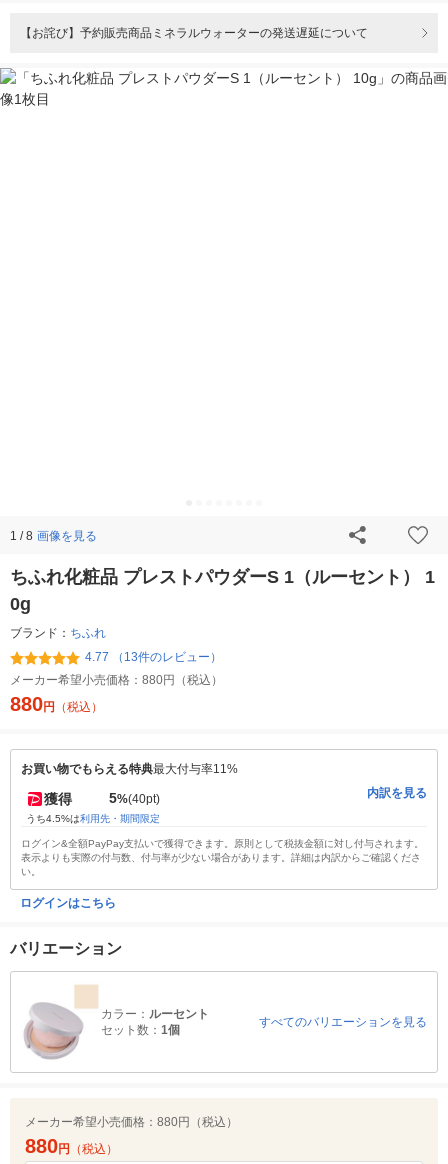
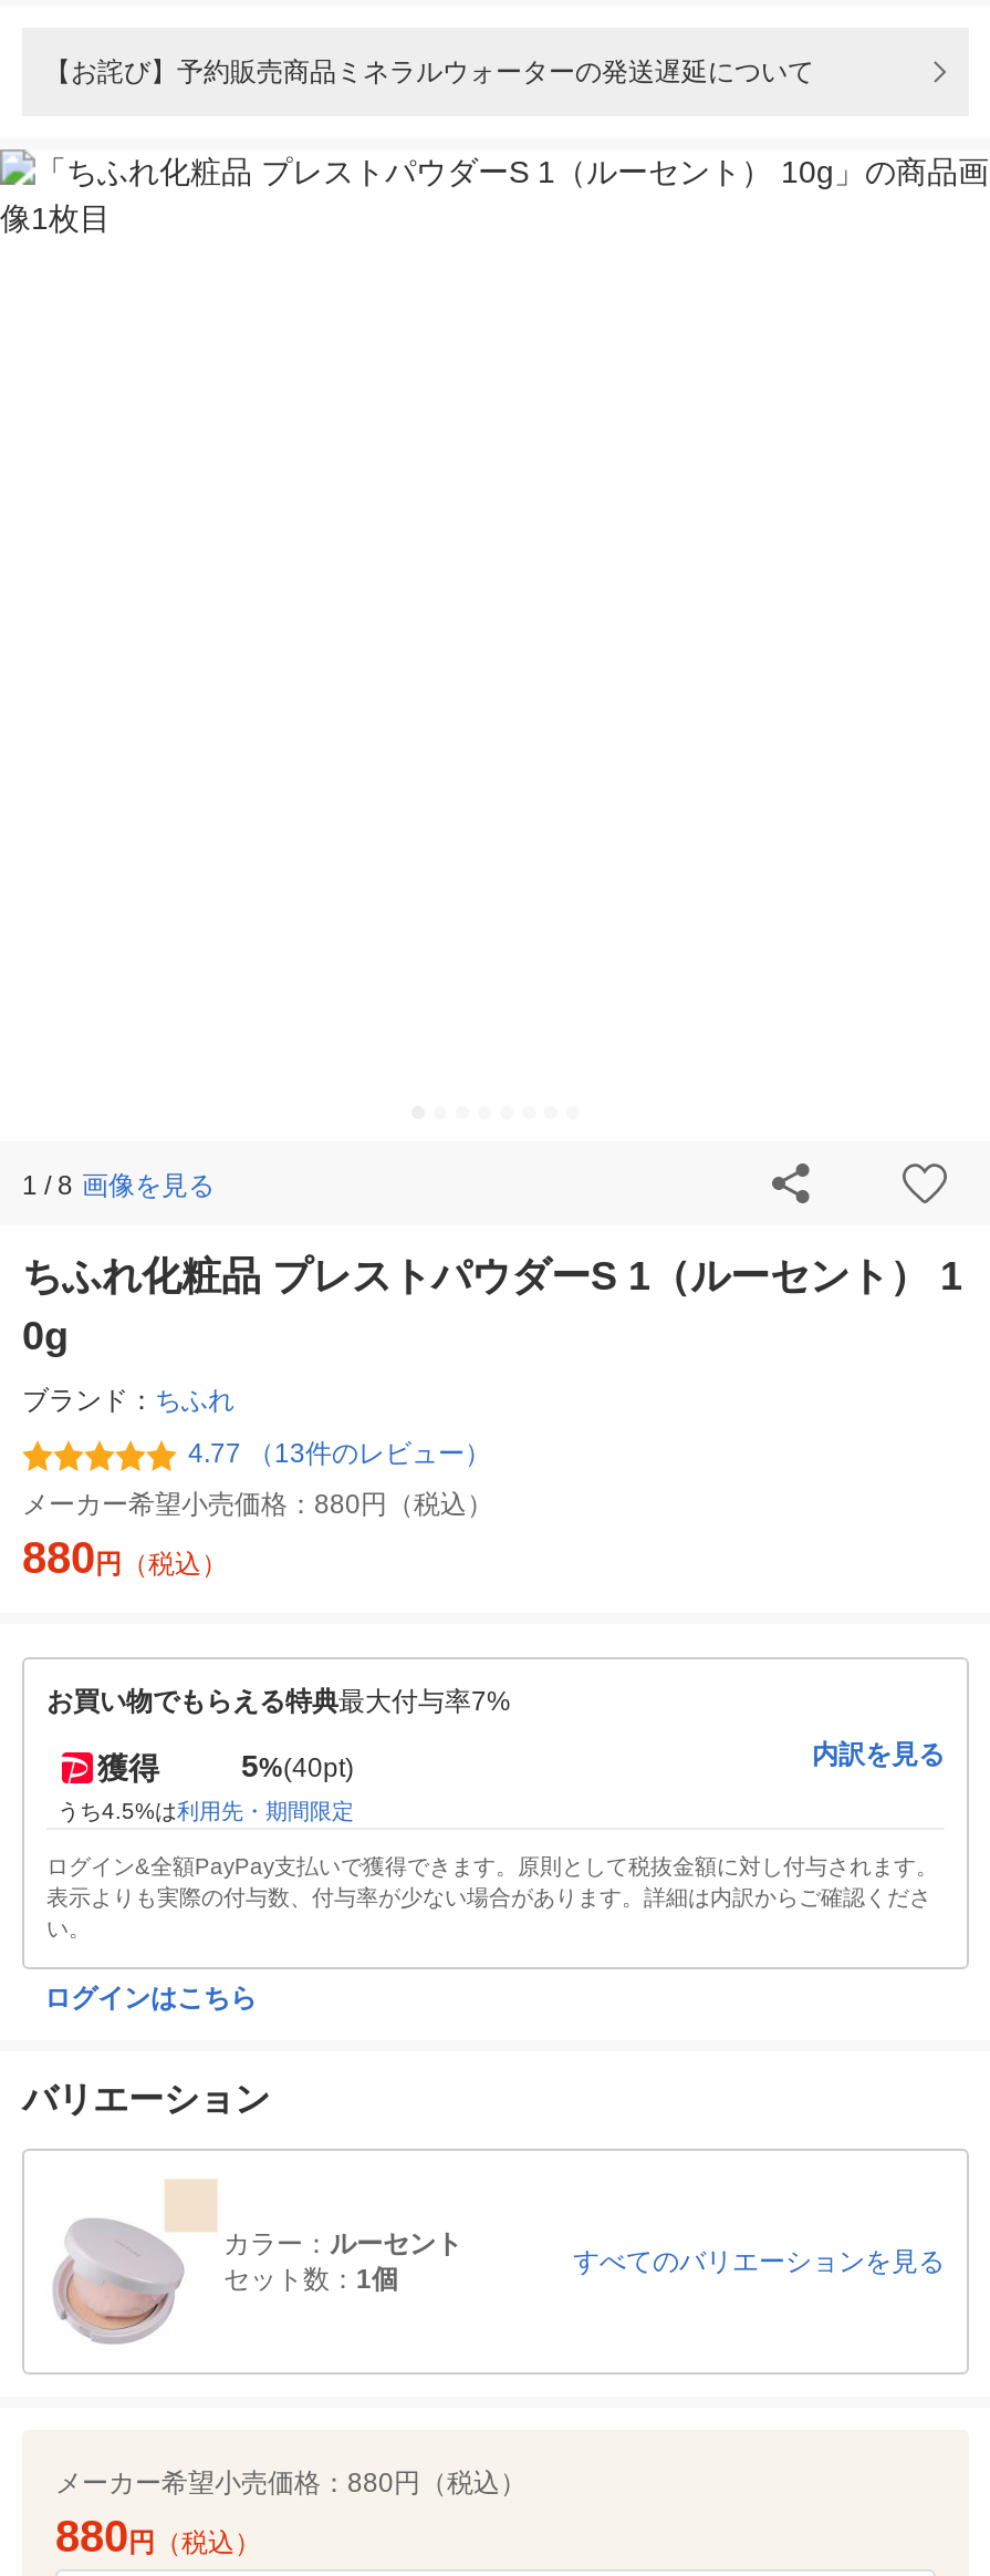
[21,762,238,776] お買い物でもらえる特典最大付与率11% -> [46,1687,511,1718] お買い物でもらえる特典最大付与率7%

